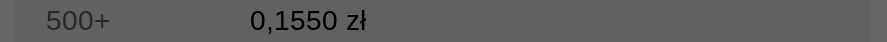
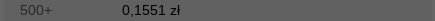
[250,5,366,37] 0,1550 zł -> [122,2,180,18] 0,1551 zł

